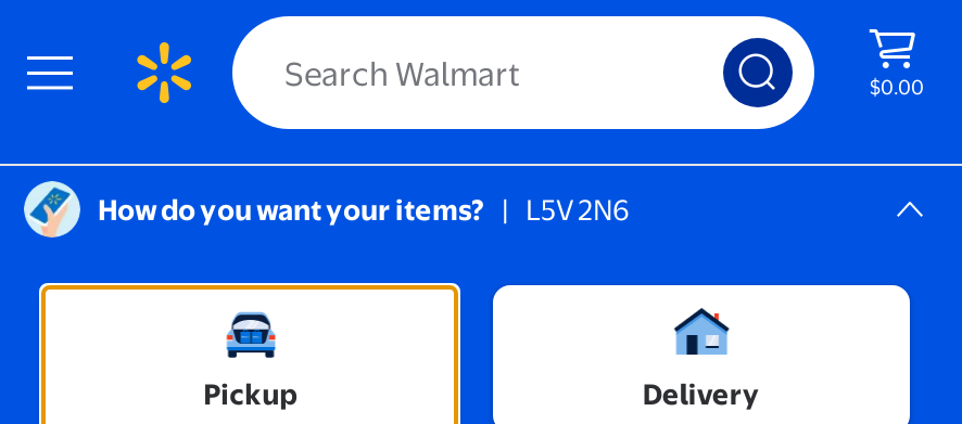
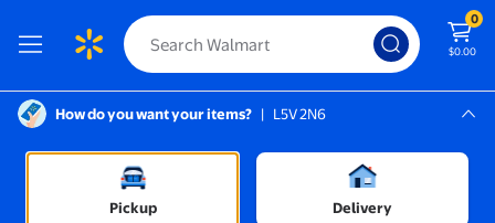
none -> [470,11,478,26] 0

